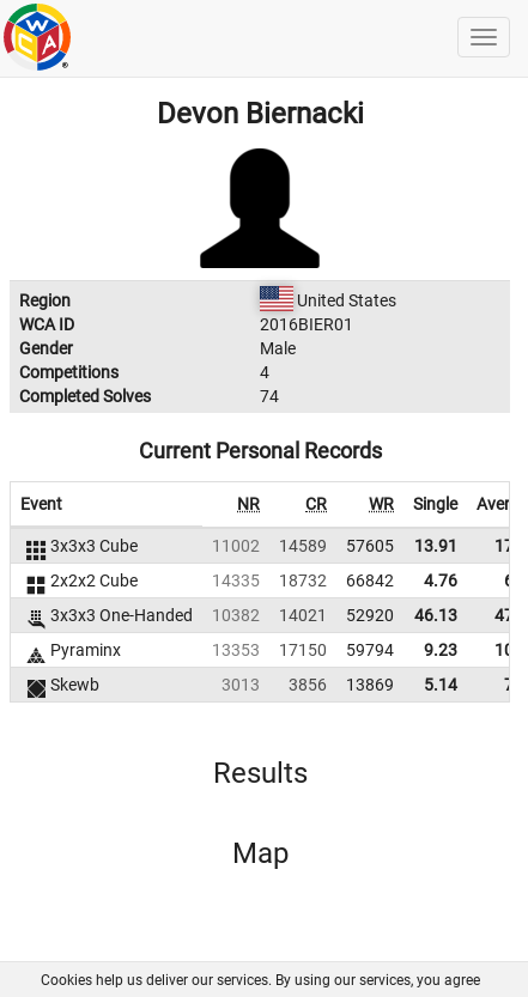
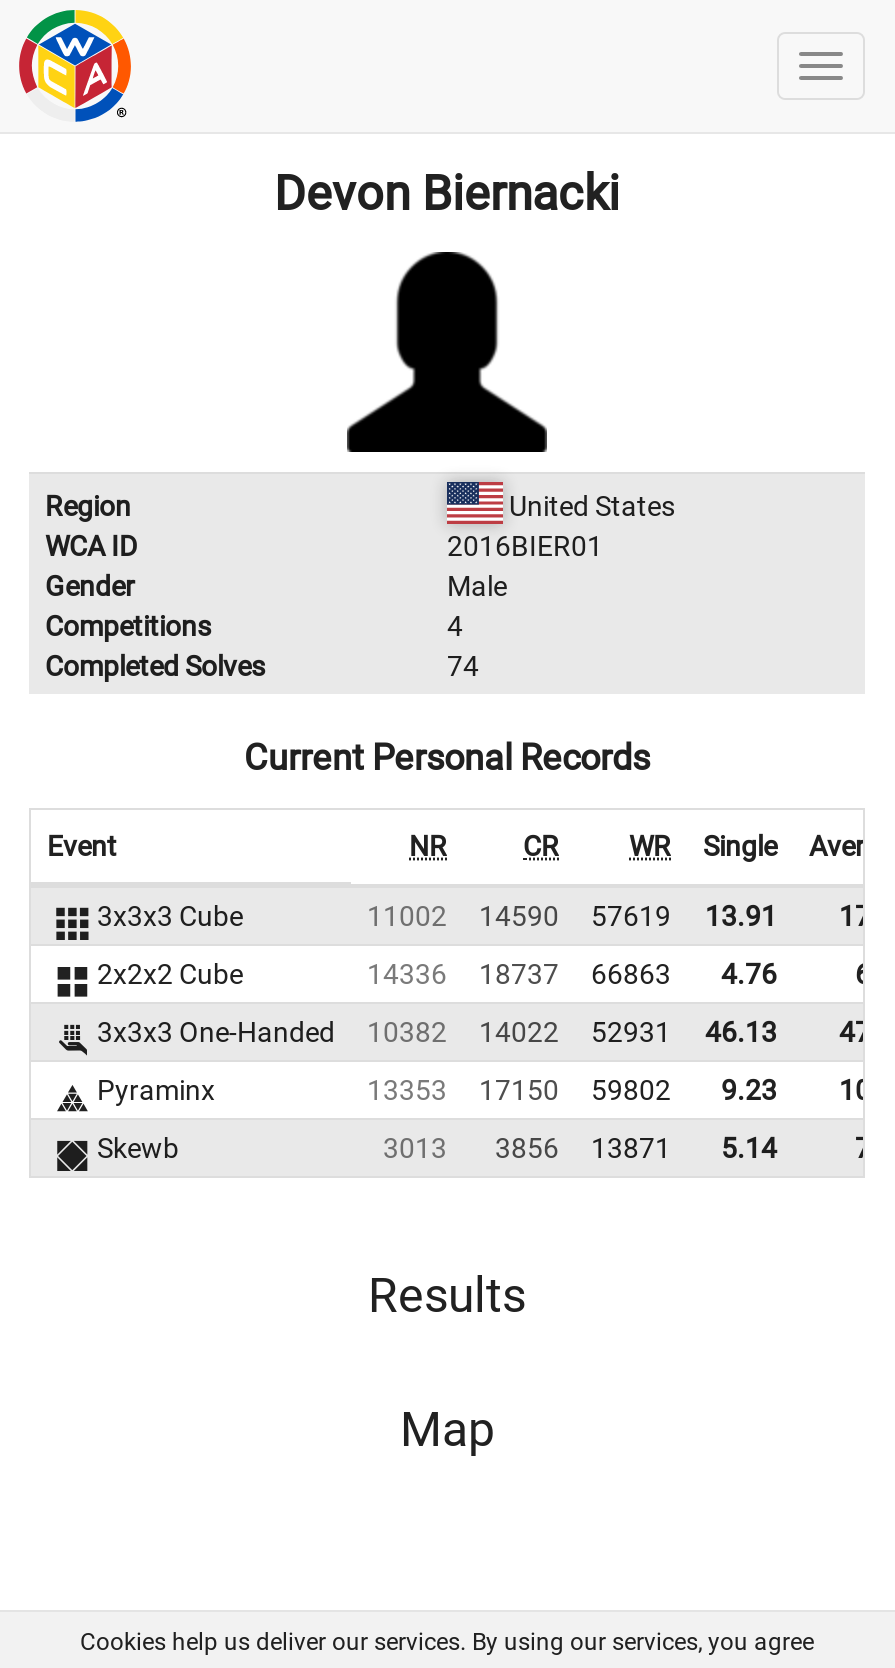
[279,536,327,555] 14589 -> [479,900,559,932] 14590
[346,536,394,555] 57605 -> [591,900,671,932] 57619
[212,571,260,590] 14335 -> [367,958,447,990] 14336
[279,571,327,590] 18732 -> [479,958,559,990] 18737
[346,571,394,590] 66842 -> [591,958,671,990] 66863
[279,606,327,625] 14021 -> [479,1016,559,1048] 14022
[346,606,394,625] 52920 -> [591,1016,671,1048] 52931
[346,640,394,659] 59794 -> [591,1074,671,1106] 59802
[221,675,457,694] 3013 3856 13869 5.14 -> [383,1132,777,1164] 3013 3856 13871 5.14

